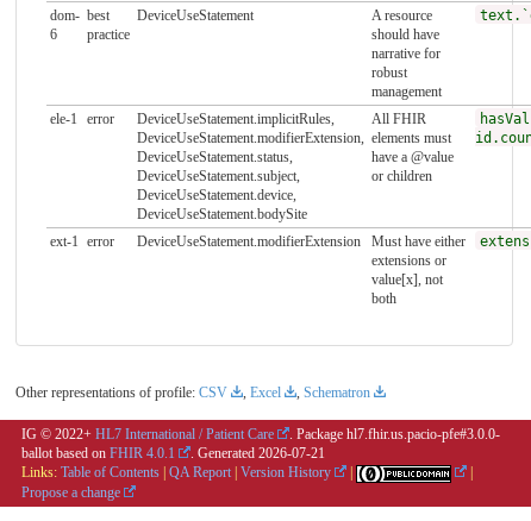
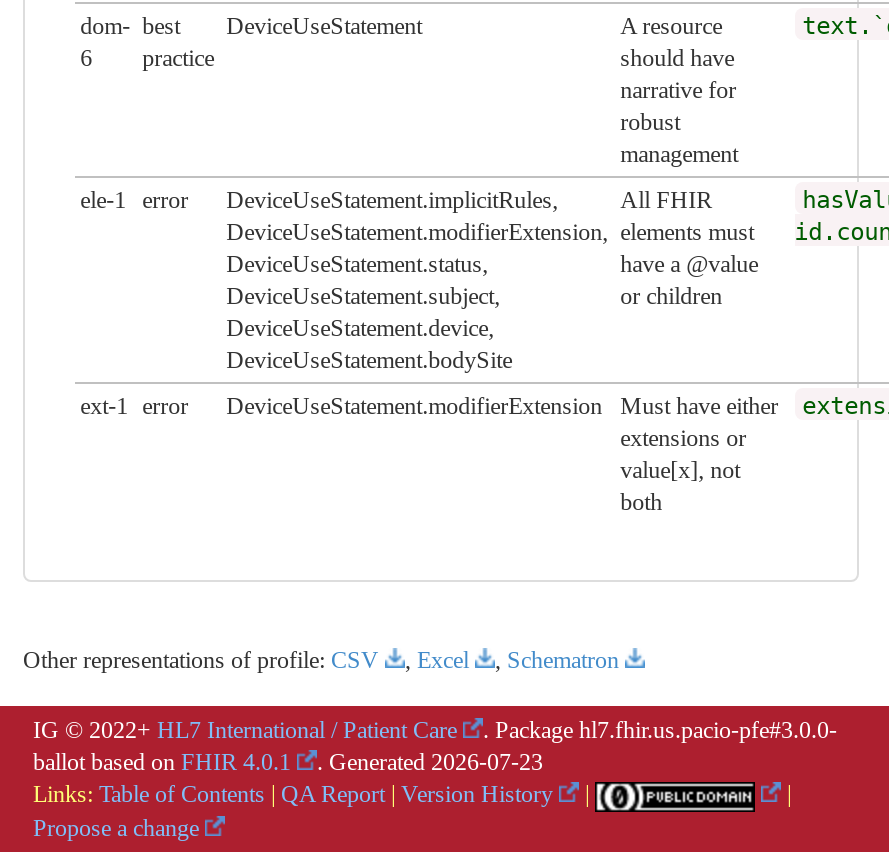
[21,445,325,462] ballot based on FHIR 4.0.1 . Generated 2026-07-21 -> [33,749,543,777] ballot based on FHIR 4.0.1 . Generated 2026-07-23

